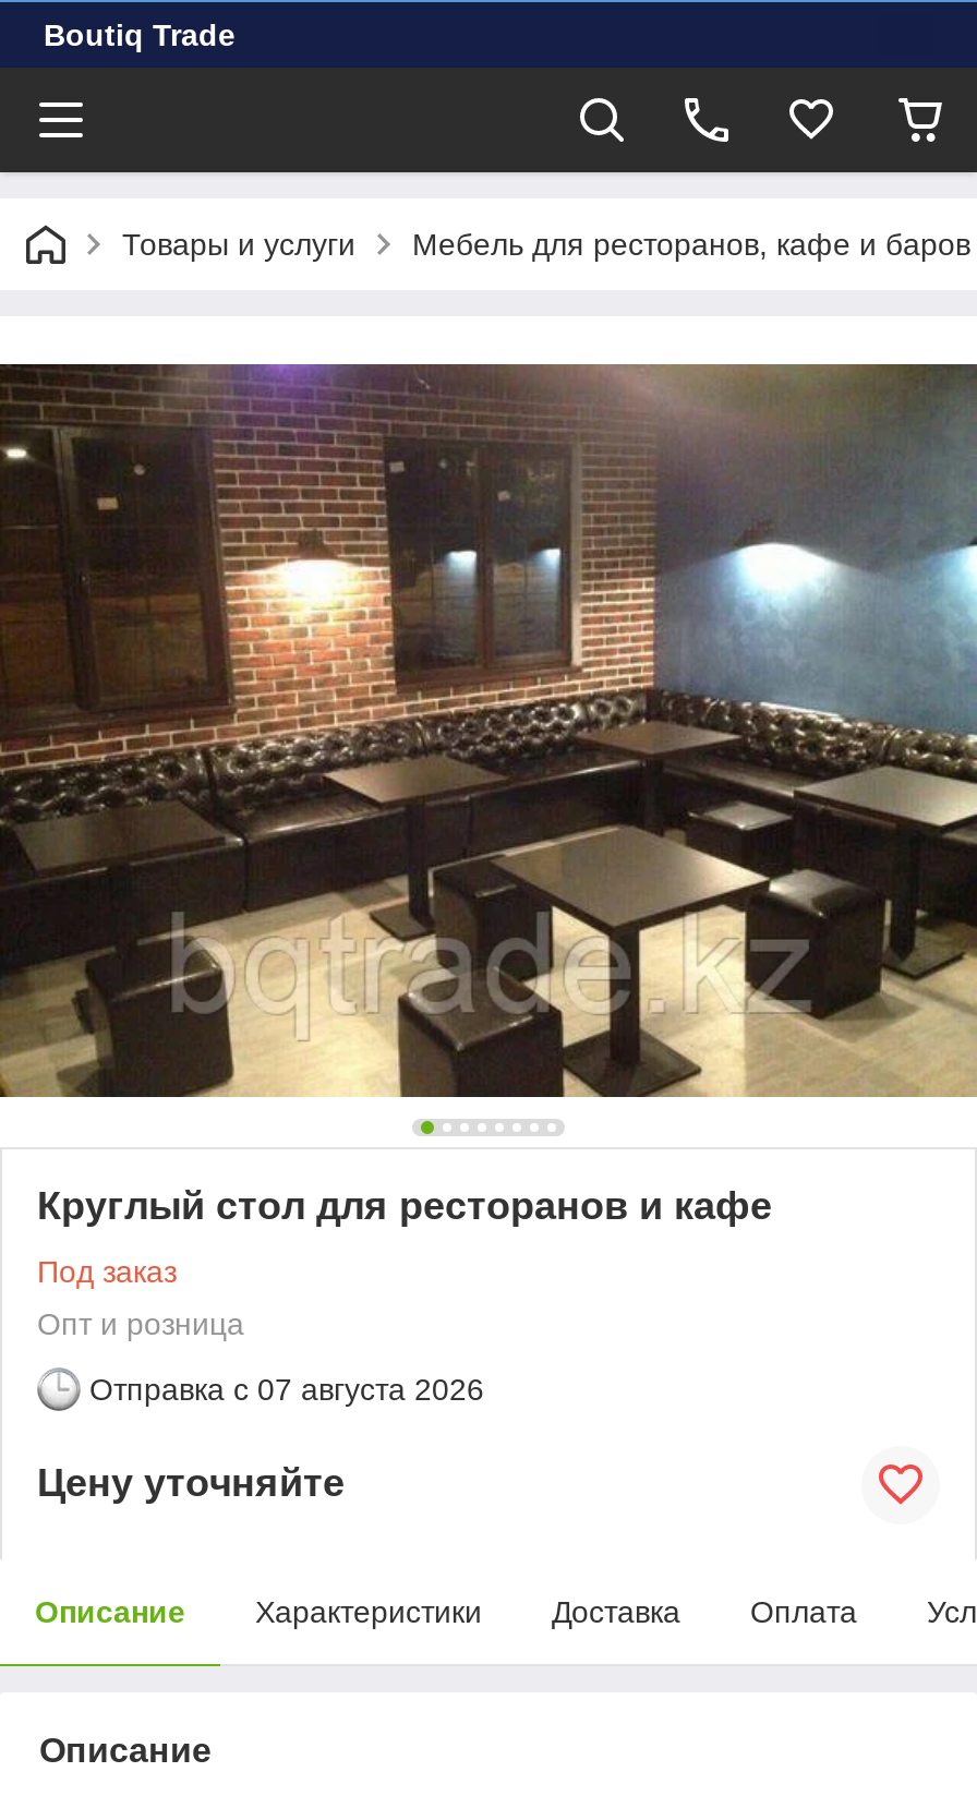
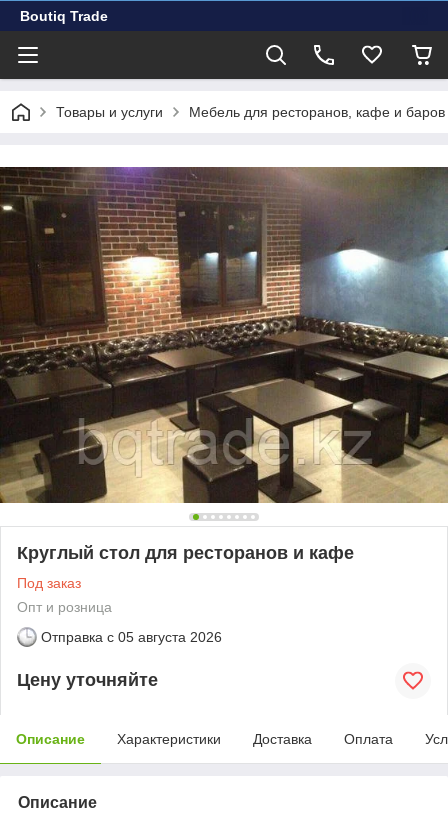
[89,1371,484,1406] Отправка с 07 августа 2026 -> [41,629,222,645] Отправка с 05 августа 2026

